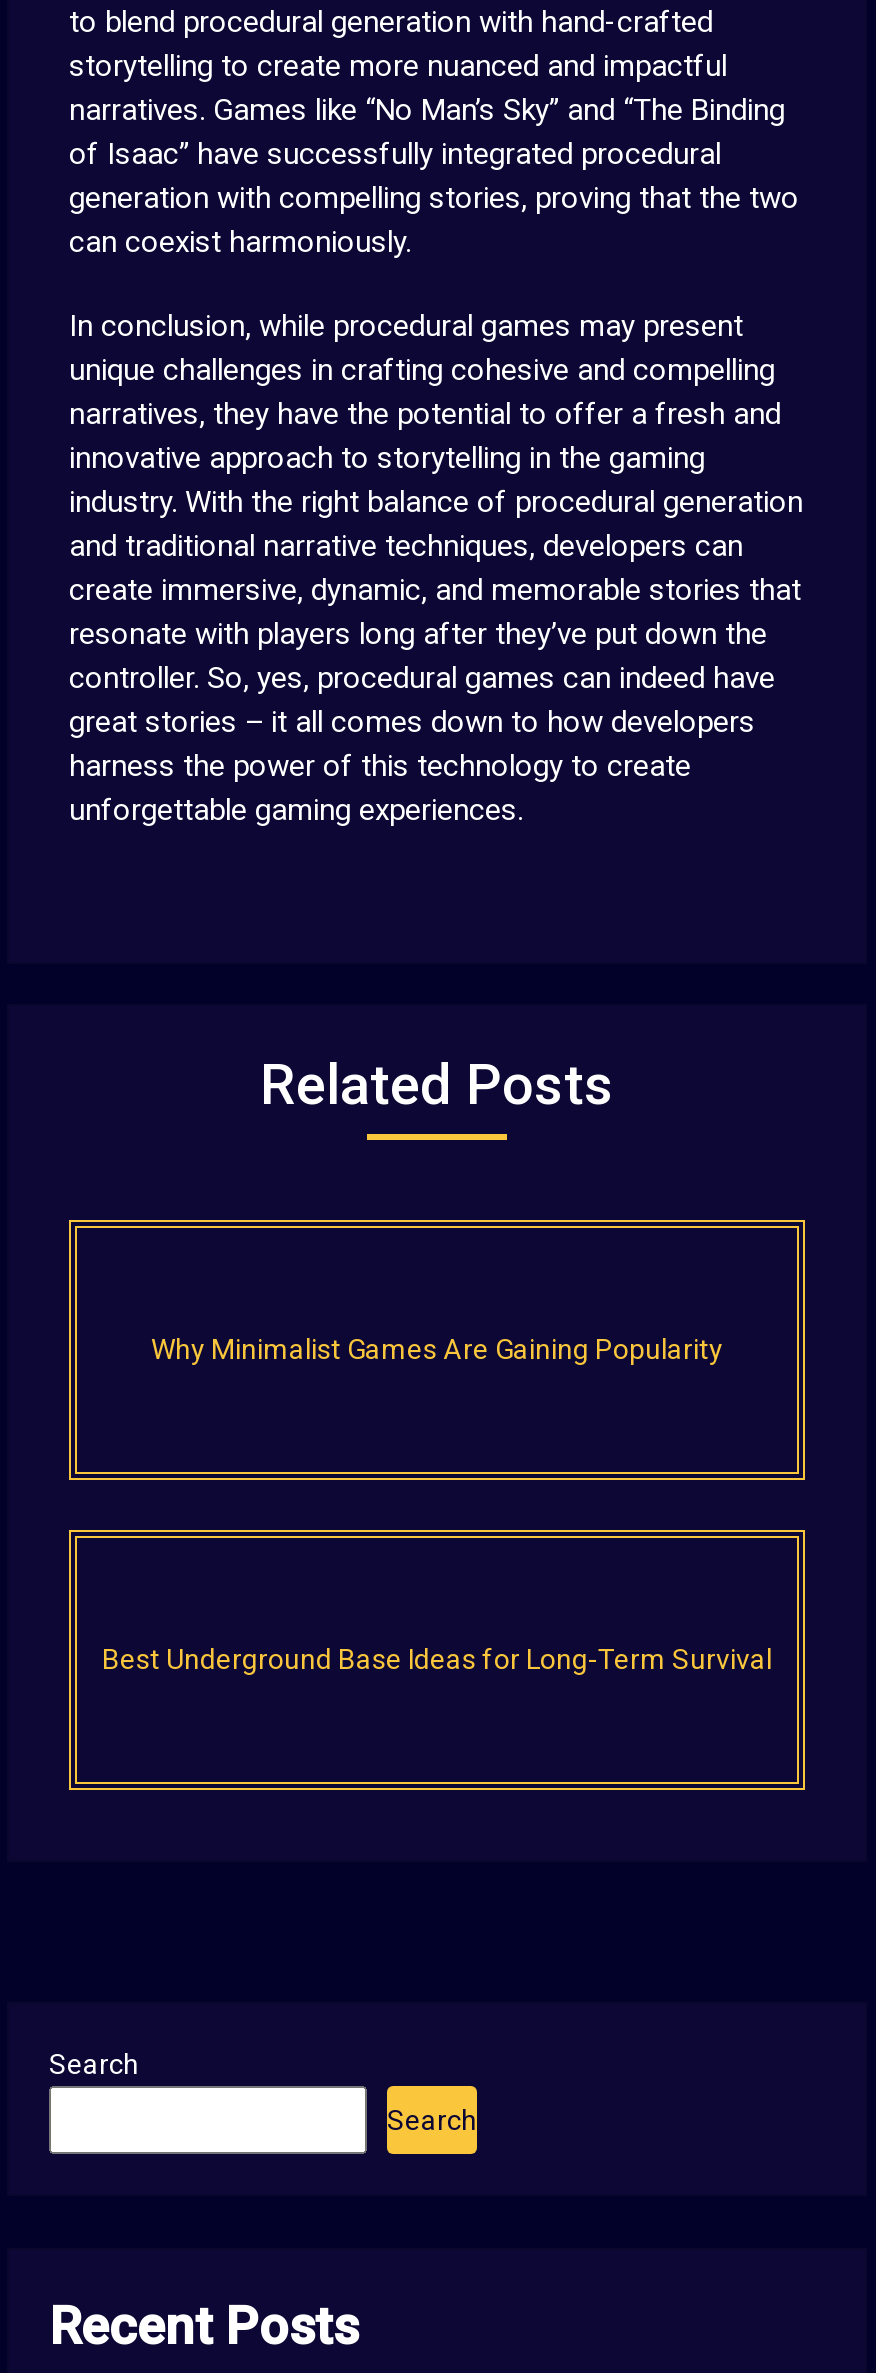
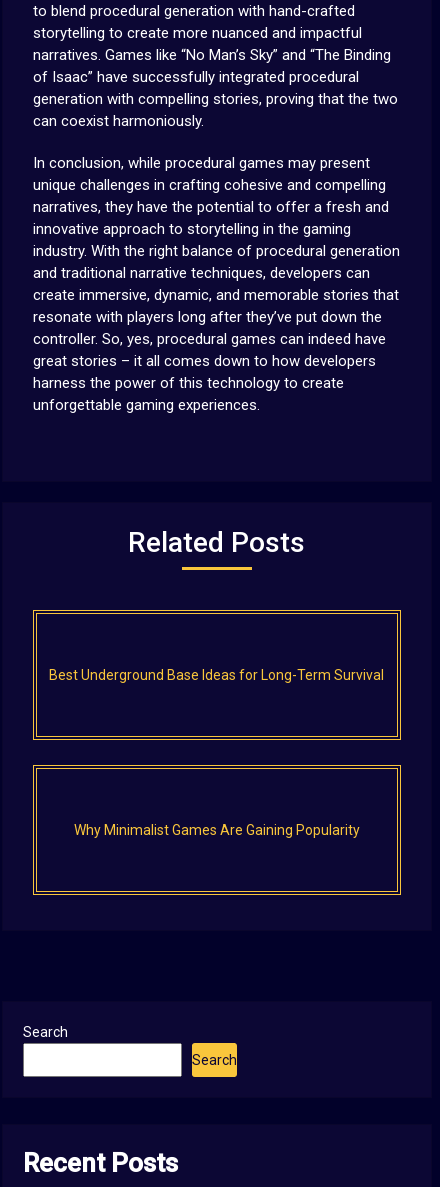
moved [151,1333,723,1365] -> [74,821,360,837]: Why Minimalist Games Are Gaining Popularity
moved [102,1643,772,1675] -> [49,666,384,682]: Best Underground Base Ideas for Long-Term Survival

